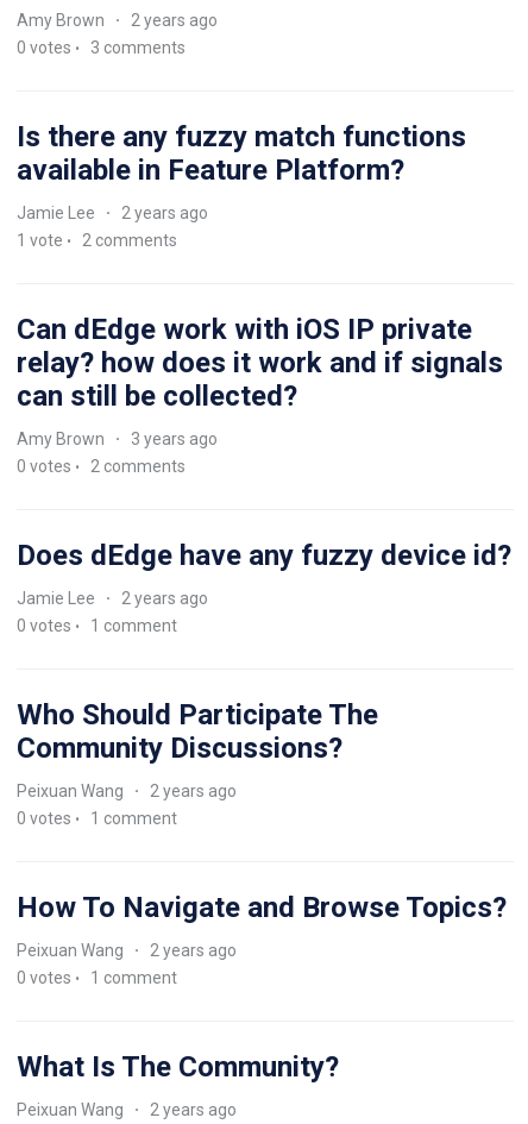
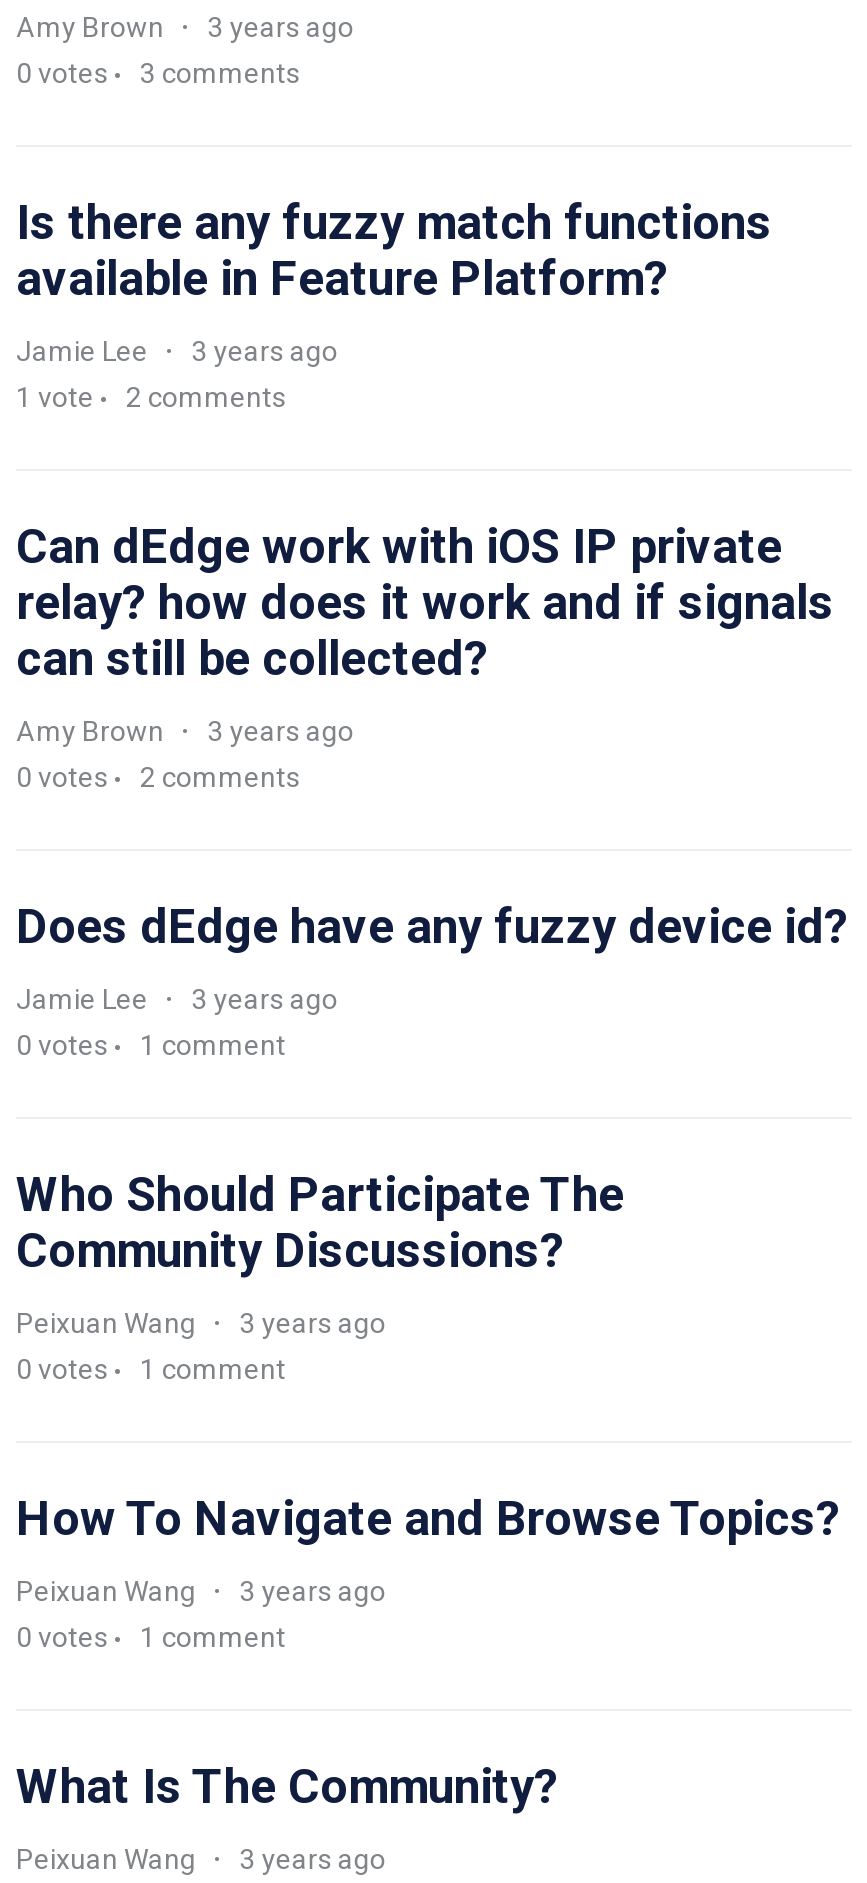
[17,11,217,30] Amy Brown 2 years ago -> [16,11,354,43] Amy Brown 3 years ago
[17,203,208,222] Jamie Lee 2 years ago -> [16,335,338,367] Jamie Lee 3 years ago
[17,589,208,608] Jamie Lee 2 years ago -> [16,983,338,1015] Jamie Lee 3 years ago
[17,781,236,800] Peixuan Wang 2 years ago -> [16,1307,386,1339] Peixuan Wang 3 years ago
[17,941,236,960] Peixuan Wang 2 years ago -> [16,1575,386,1607] Peixuan Wang 3 years ago
[17,1100,236,1119] Peixuan Wang 2 years ago -> [16,1843,386,1875] Peixuan Wang 3 years ago

